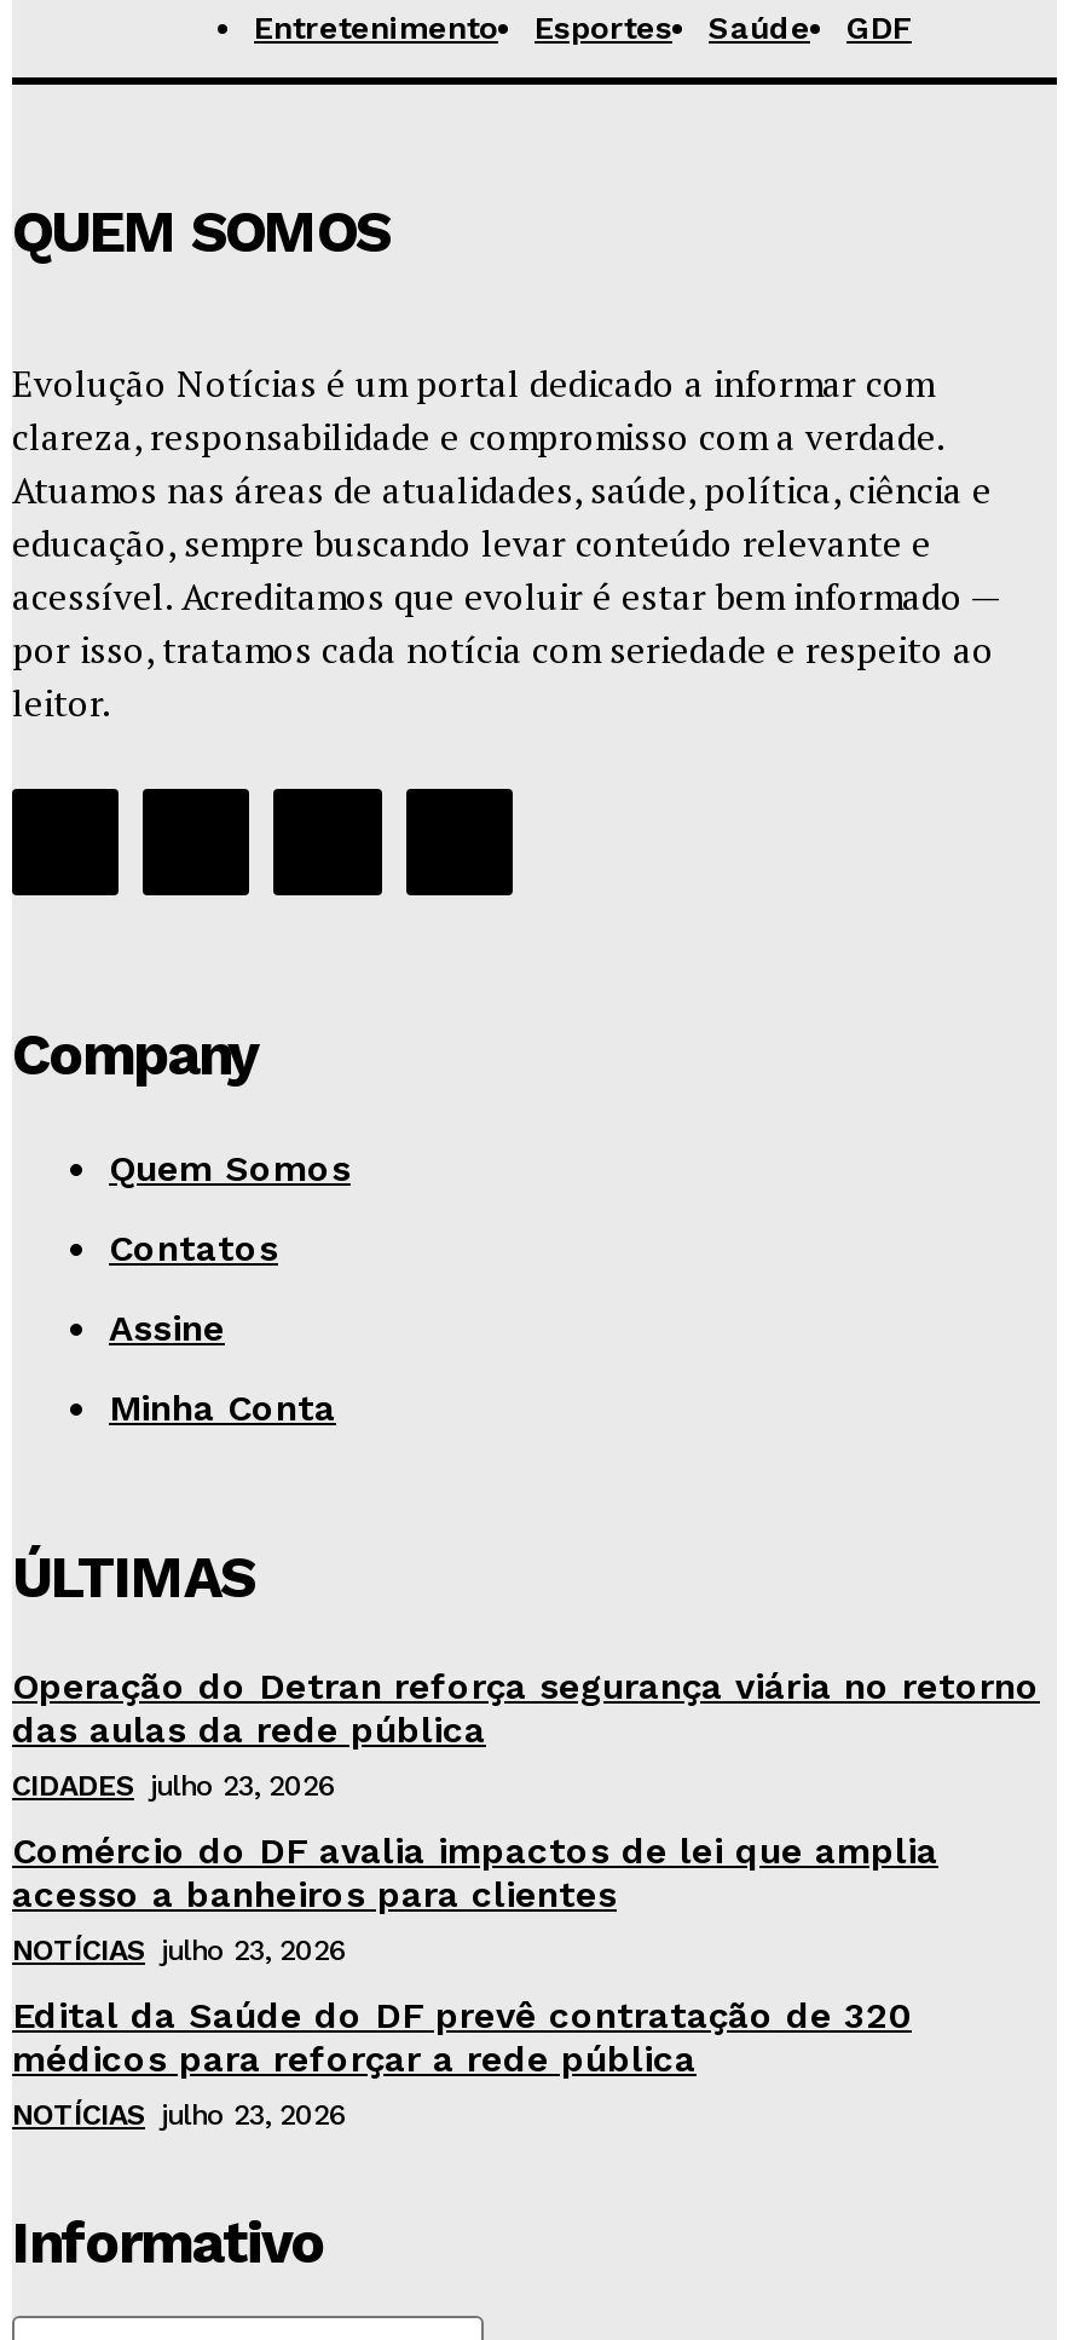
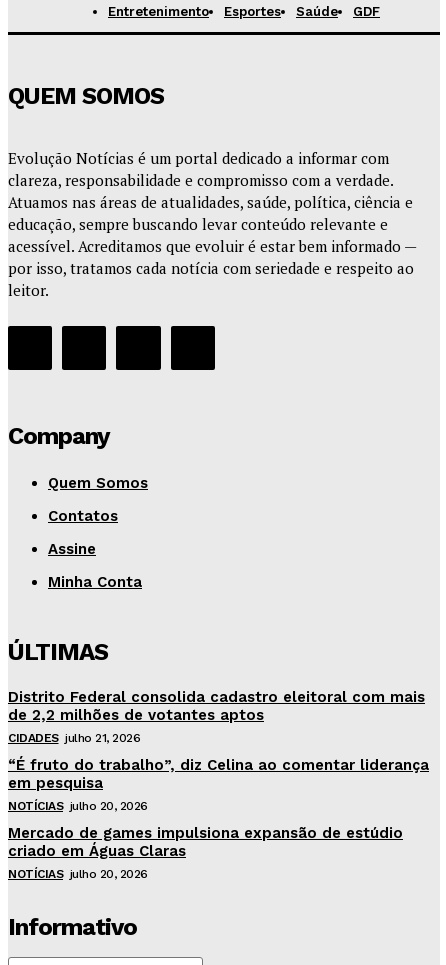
[12,1666,1040,1804] Operação do Detran reforça segurança viária no retorno | das aulas da rede pública | CIDADES julho 23, 2026 -> [8,688,425,745] Distrito Federal consolida cadastro eleitoral com mais | de 2,2 milhões de votantes aptos | CIDADES julho 21, 2026
[12,1830,938,1968] Comércio do DF avalia impactos de lei que amplia | acesso a banheiros para clientes | NOTÍCIAS julho 23, 2026 -> [8,756,429,813] “É fruto do trabalho”, diz Celina ao comentar liderança | em pesquisa | NOTÍCIAS julho 20, 2026
[12,1995,912,2133] Edital da Saúde do DF prevê contratação de 320 | médicos para reforçar a rede pública | NOTÍCIAS julho 23, 2026 -> [8,824,403,881] Mercado de games impulsiona expansão de estúdio | criado em Águas Claras | NOTÍCIAS julho 20, 2026

